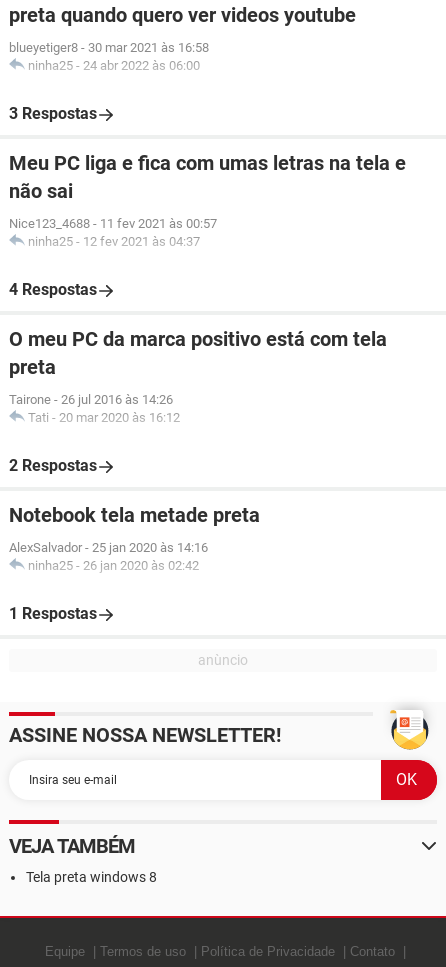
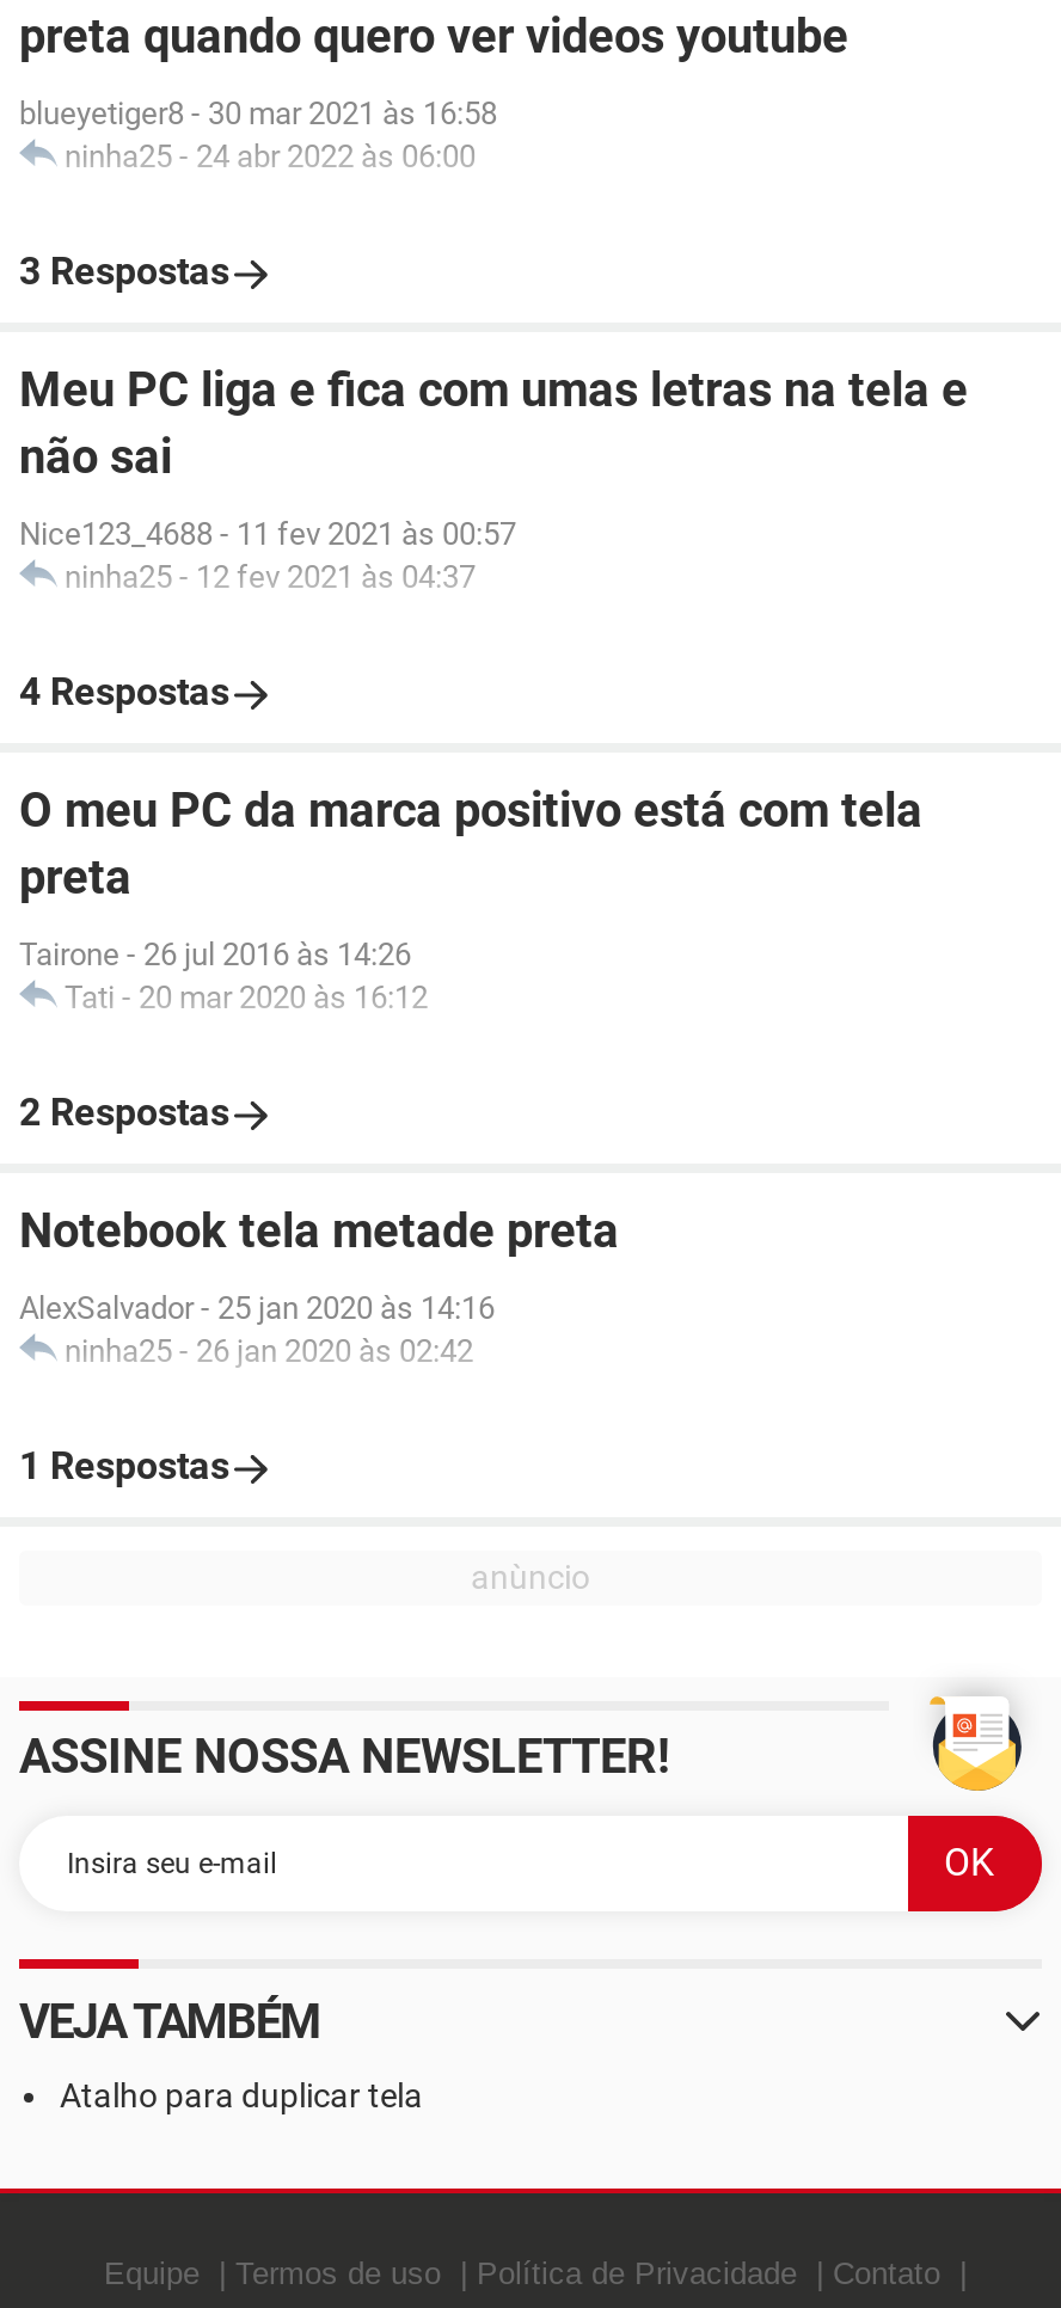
[26,869,157,885] Tela preta windows 8 -> [60,2076,423,2114] Atalho para duplicar tela

